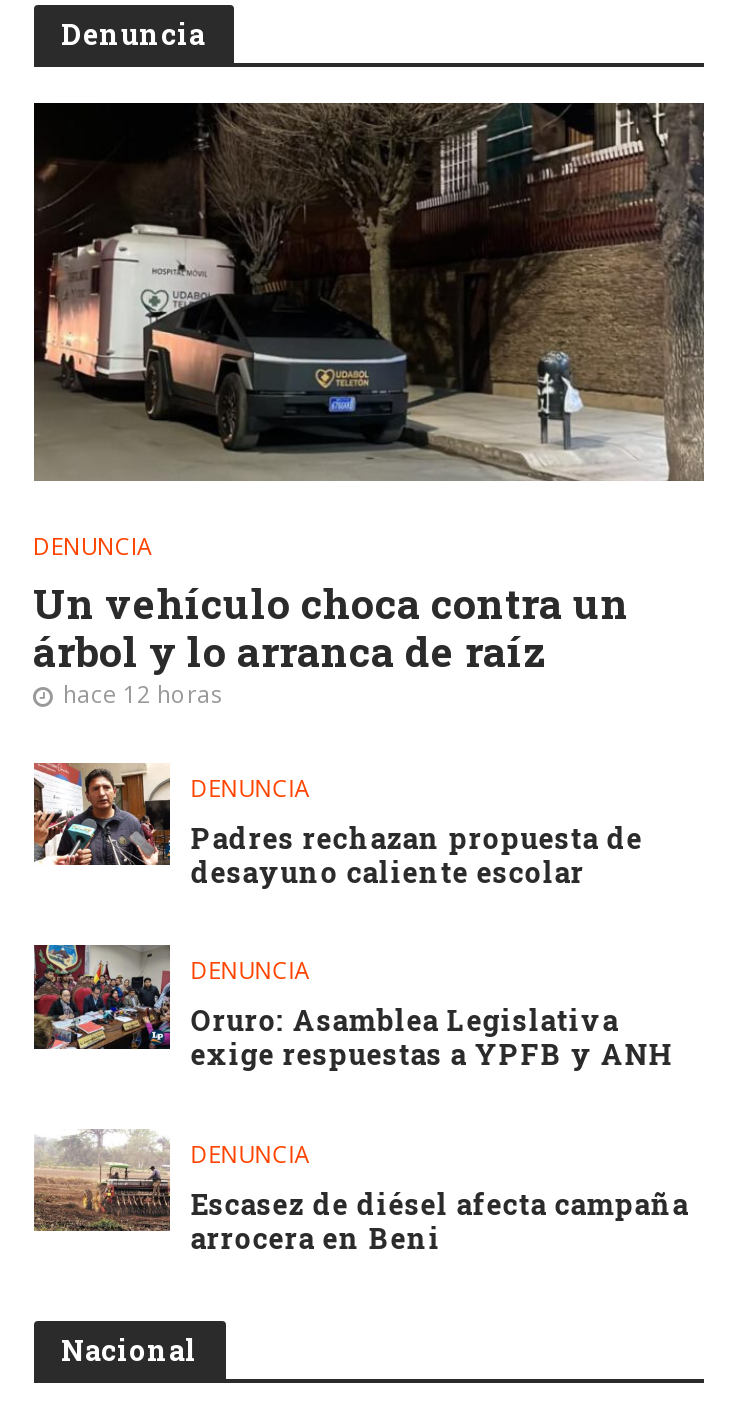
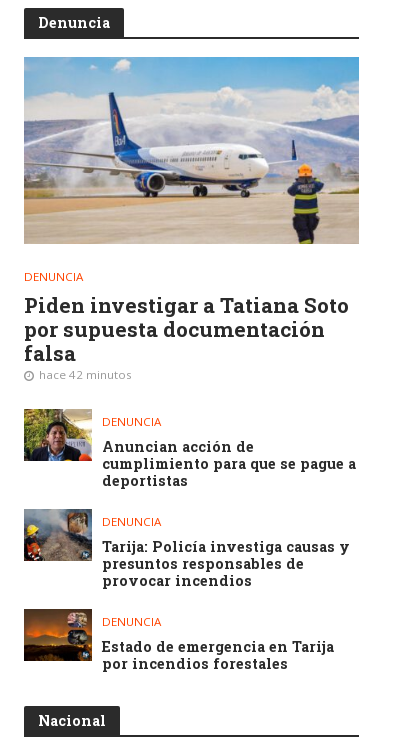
[32,100,706,482] [image] -> [23,56,360,244] [image]
[33,574,629,708] Un vehículo choca contra un | árbol y lo arranca de raíz | hace 12 horas -> [23,291,348,382] Piden investigar a Tatiana Soto | por supuesta documentación | falsa | hace 42 minutos
[32,772,642,890] [image] | Padres rechazan propuesta de | desayuno caliente escolar -> [23,408,356,490] [image] | Anuncian acción de | cumplimiento para que se pague a | deportistas
[34,944,672,1073] [image] | Oruro: Asamblea Legislativa | exige respuestas a YPFB y ANH -> [24,509,350,590] [image] | Tarija: Policía investiga causas y | presuntos responsables de | provocar incendios
[32,1128,688,1256] [image] | Escasez de diésel afecta campaña | arrocera en Beni -> [23,608,334,673] [image] | Estado de emergencia en Tarija | por incendios forestales

